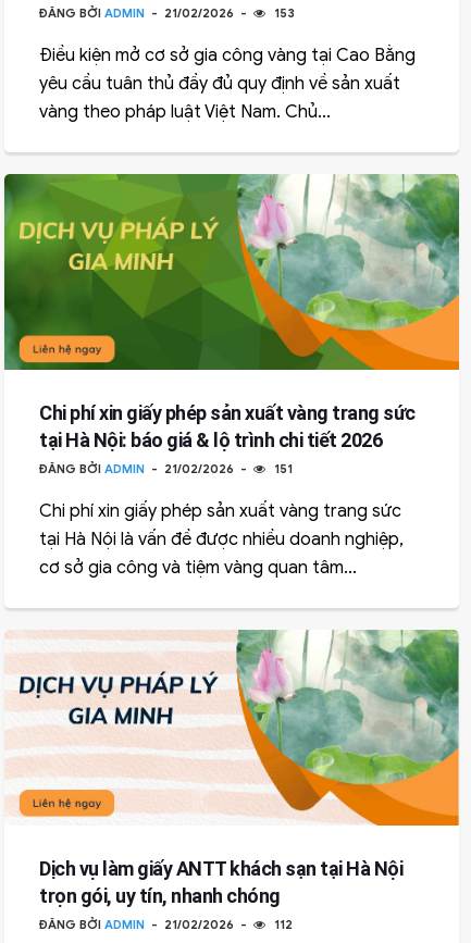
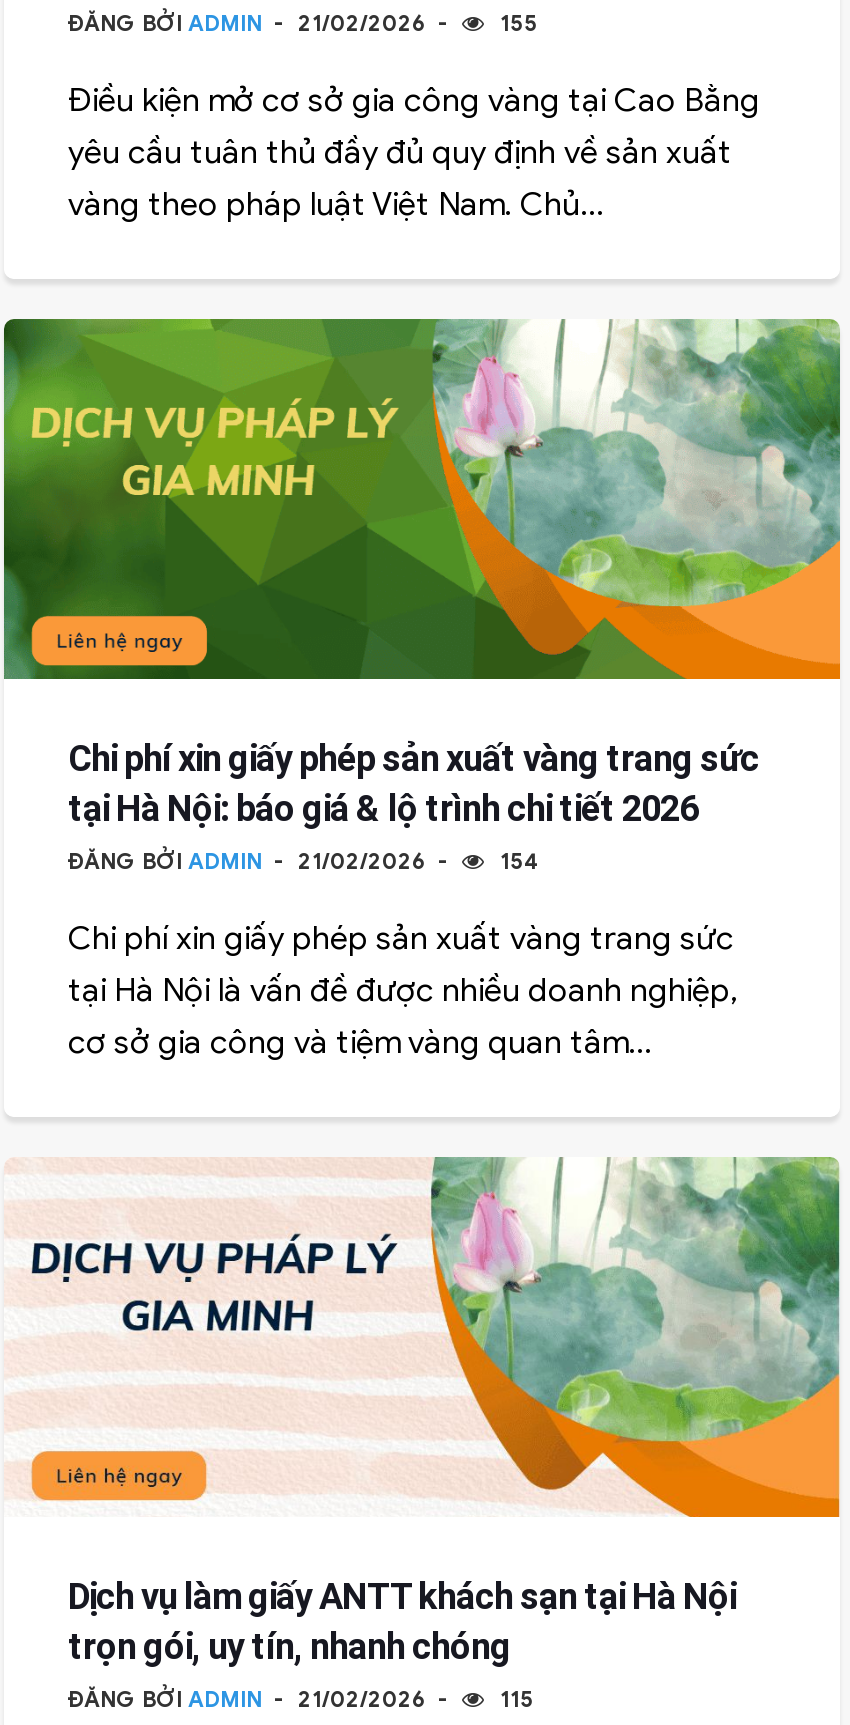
[274,5,295,21] 153 -> [500,9,538,37] 155
[274,461,293,476] 151 -> [500,847,540,875] 154
[274,917,293,932] 112 -> [500,1685,534,1713] 115

